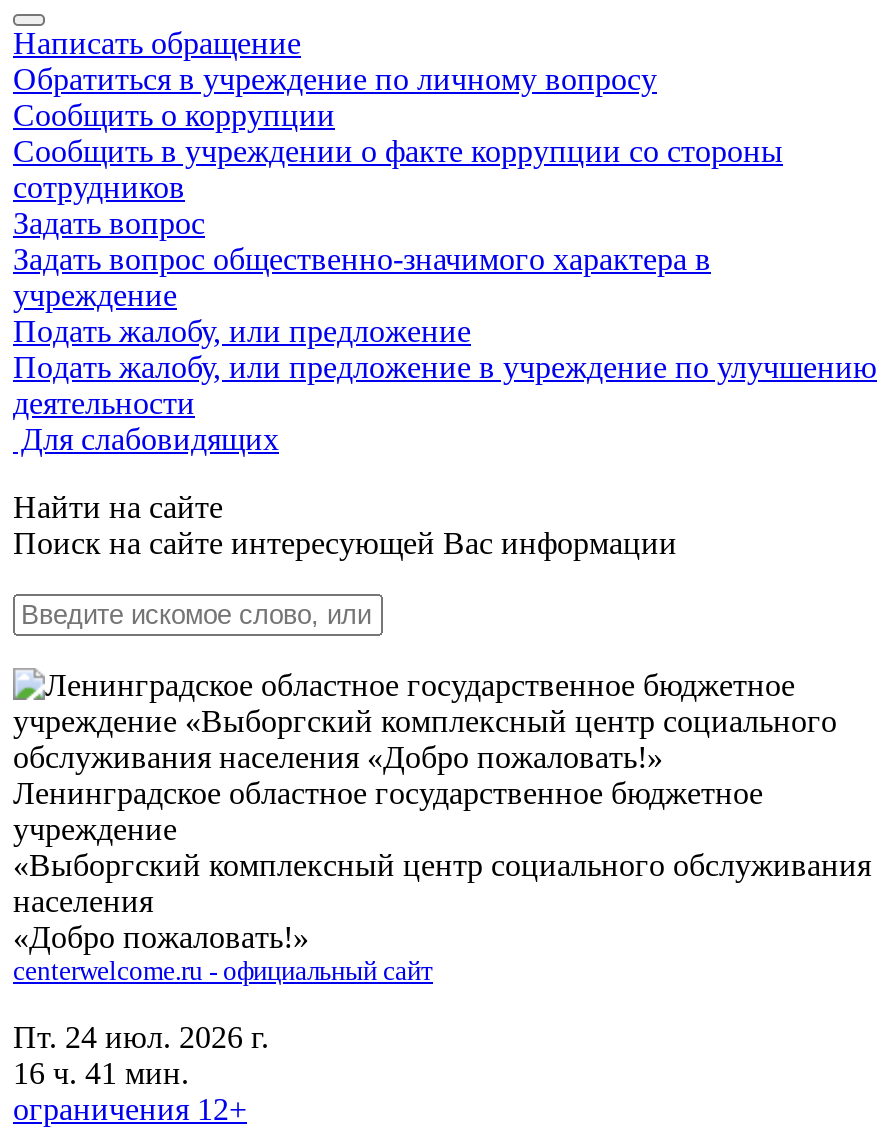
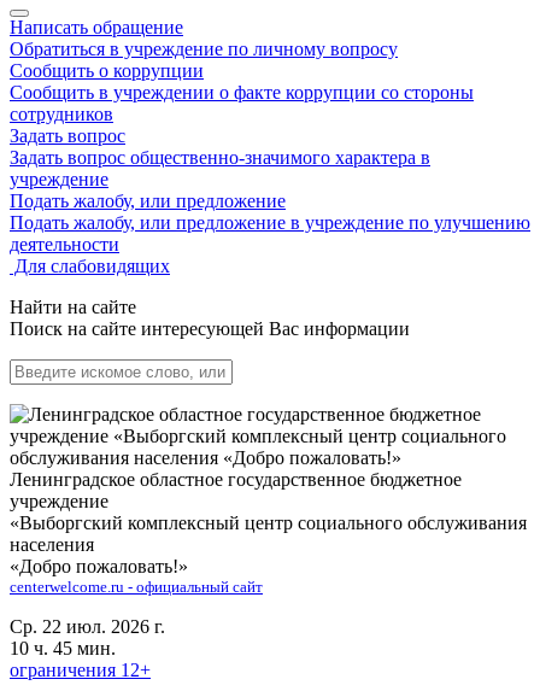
[13,1020,269,1054] Пт. 24 июл. 2026 г. -> [10,616,165,637] Ср. 22 июл. 2026 г.
[13,1056,189,1090] 16 ч. 41 мин. -> [10,638,116,658] 10 ч. 45 мин.

